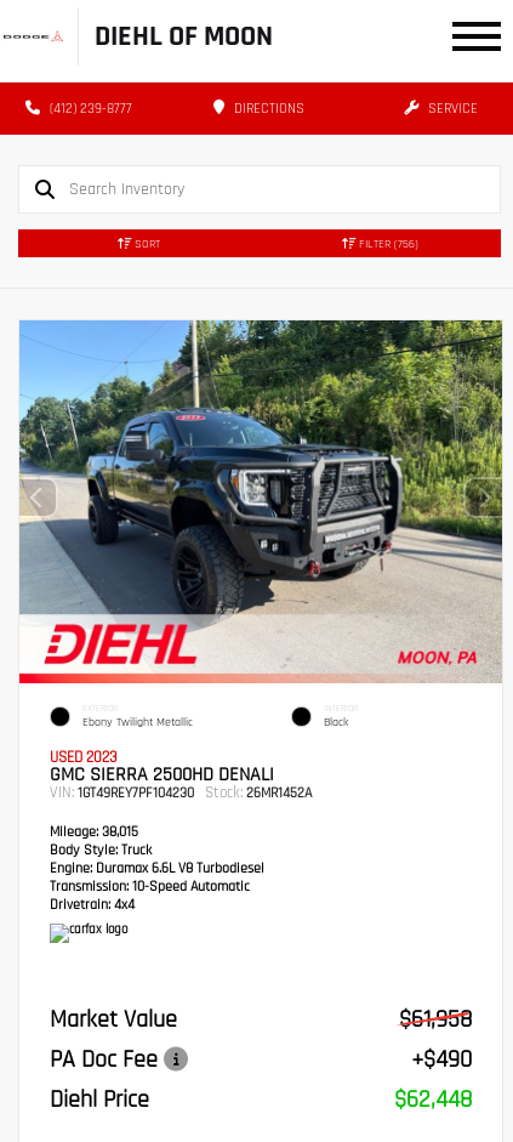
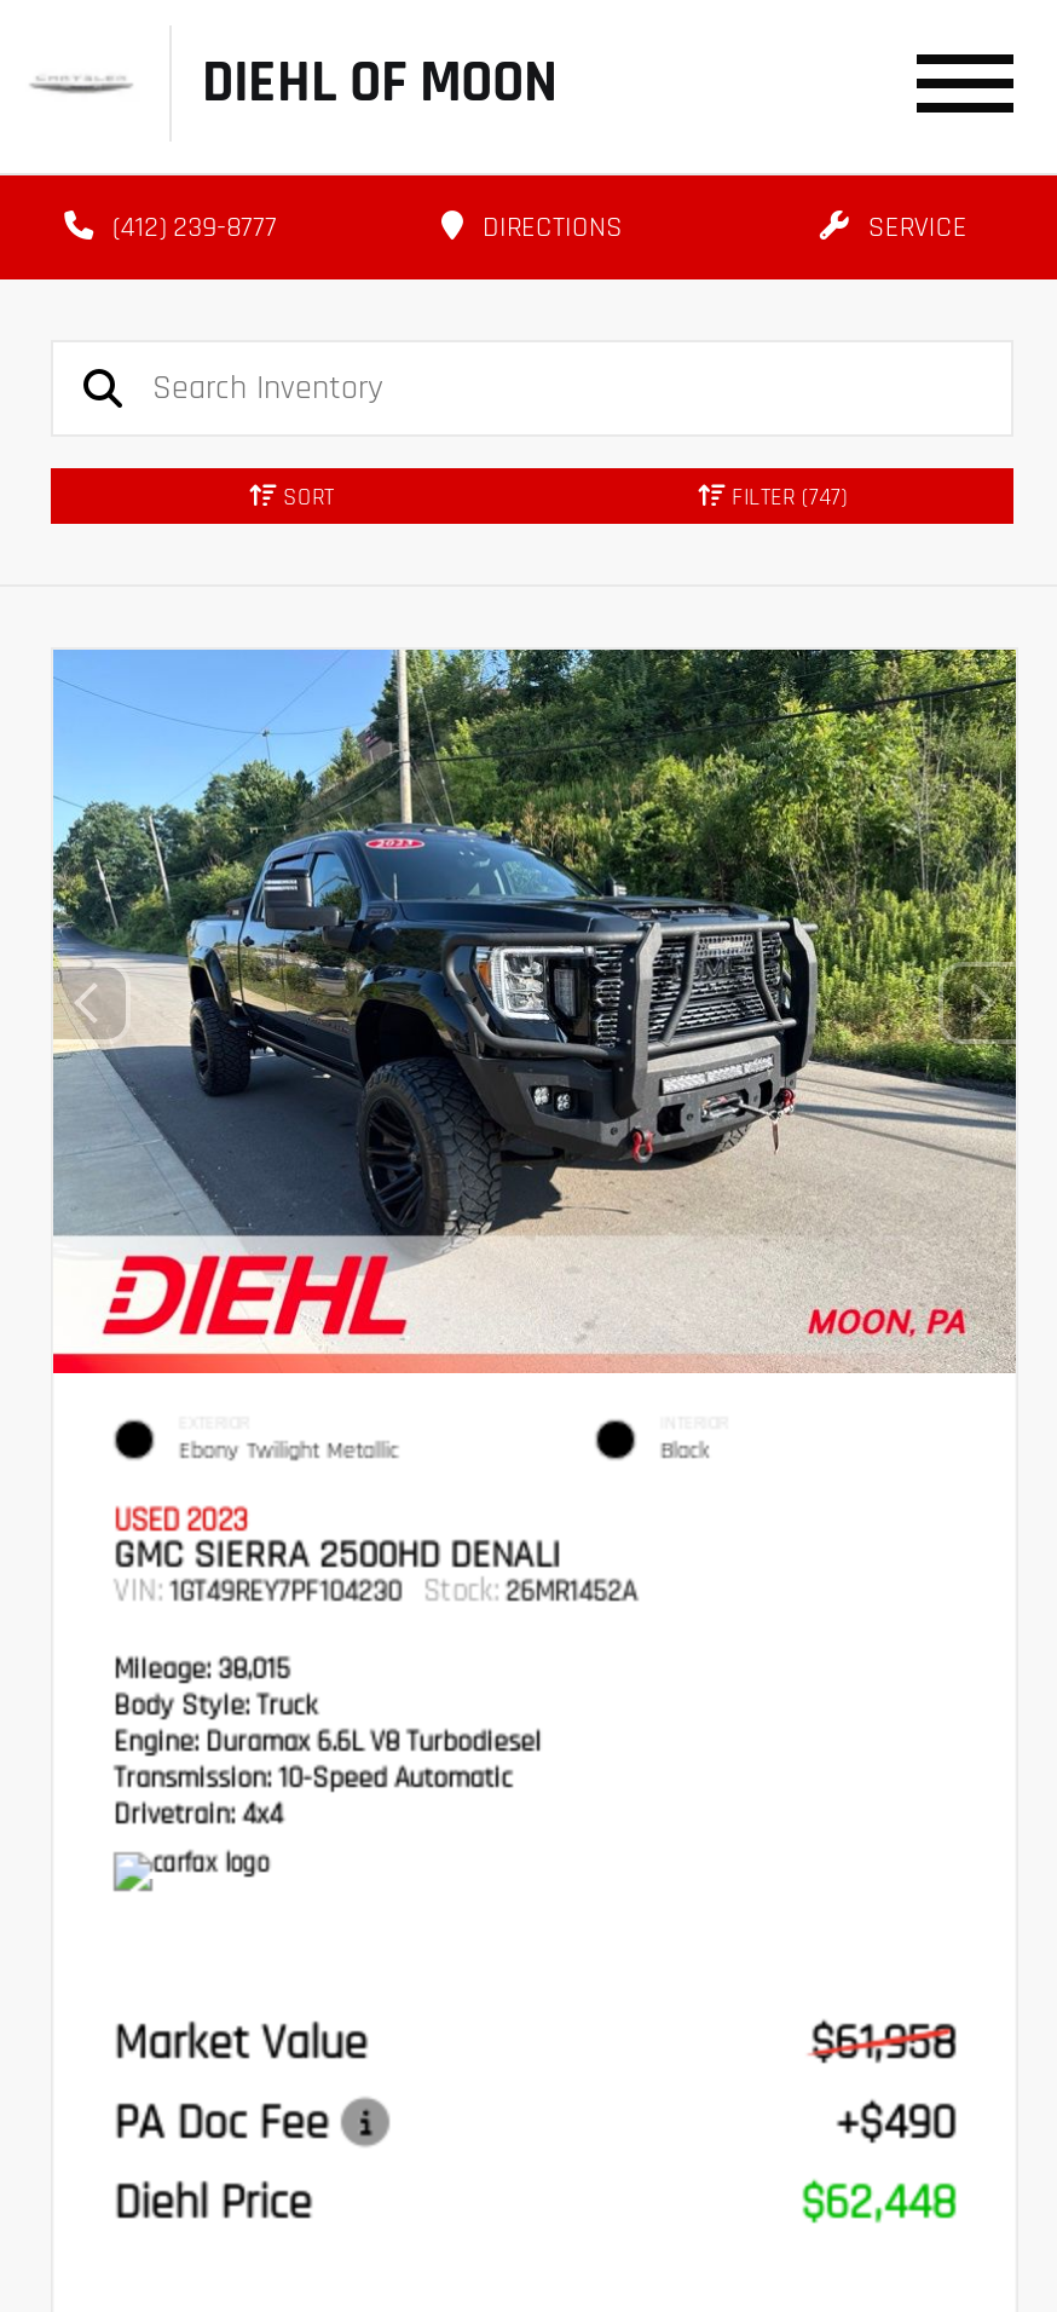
[355,236,418,251] FILTER (756) -> [724,482,848,511] FILTER (747)

